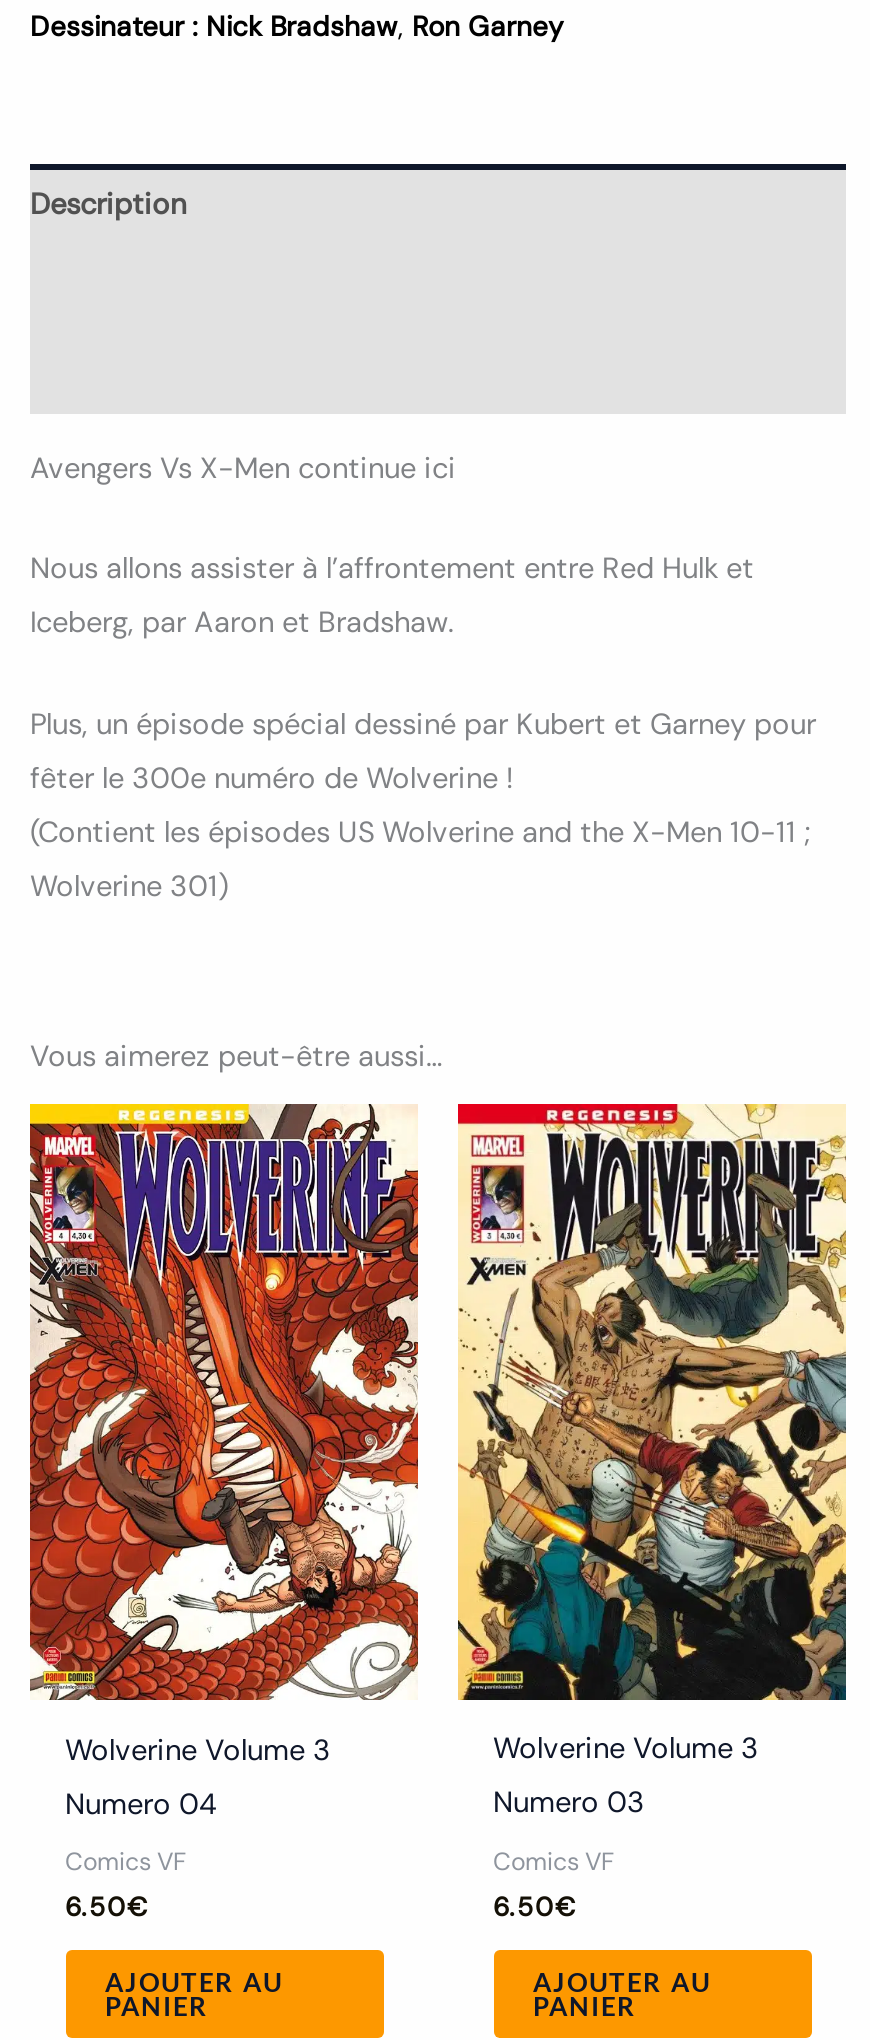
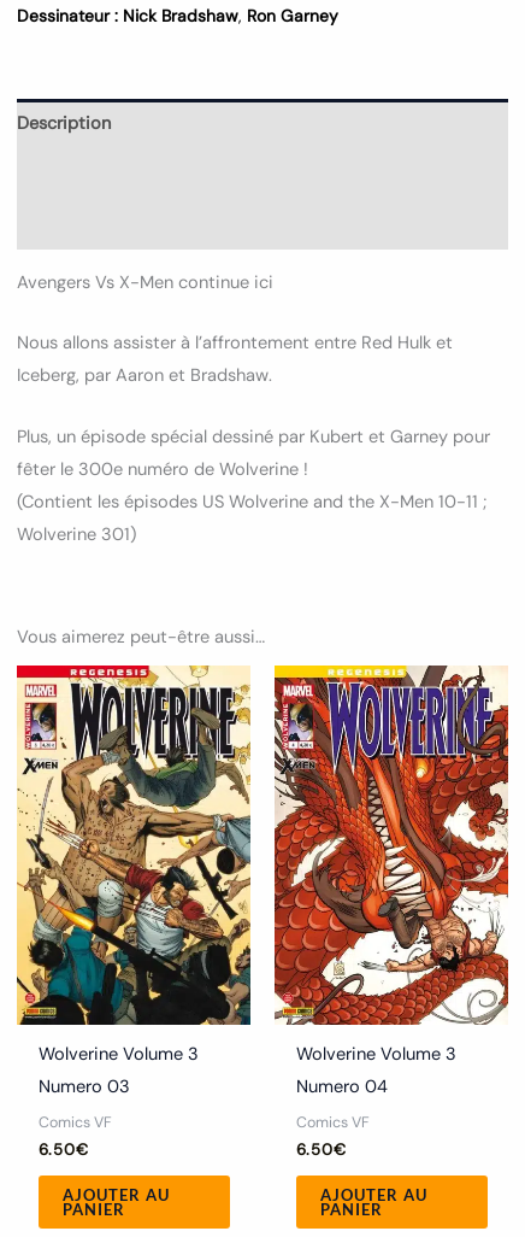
[28,1102,420,1702] [image] -> [16,664,252,1026] [image]
[456,1102,848,1702] [image] -> [273,664,509,1026] [image]
[65,1785,217,1823] Numero 04 -> [38,1076,129,1099] Numero 03
[493,1784,645,1822] Numero 03 -> [296,1076,387,1099] Numero 04

